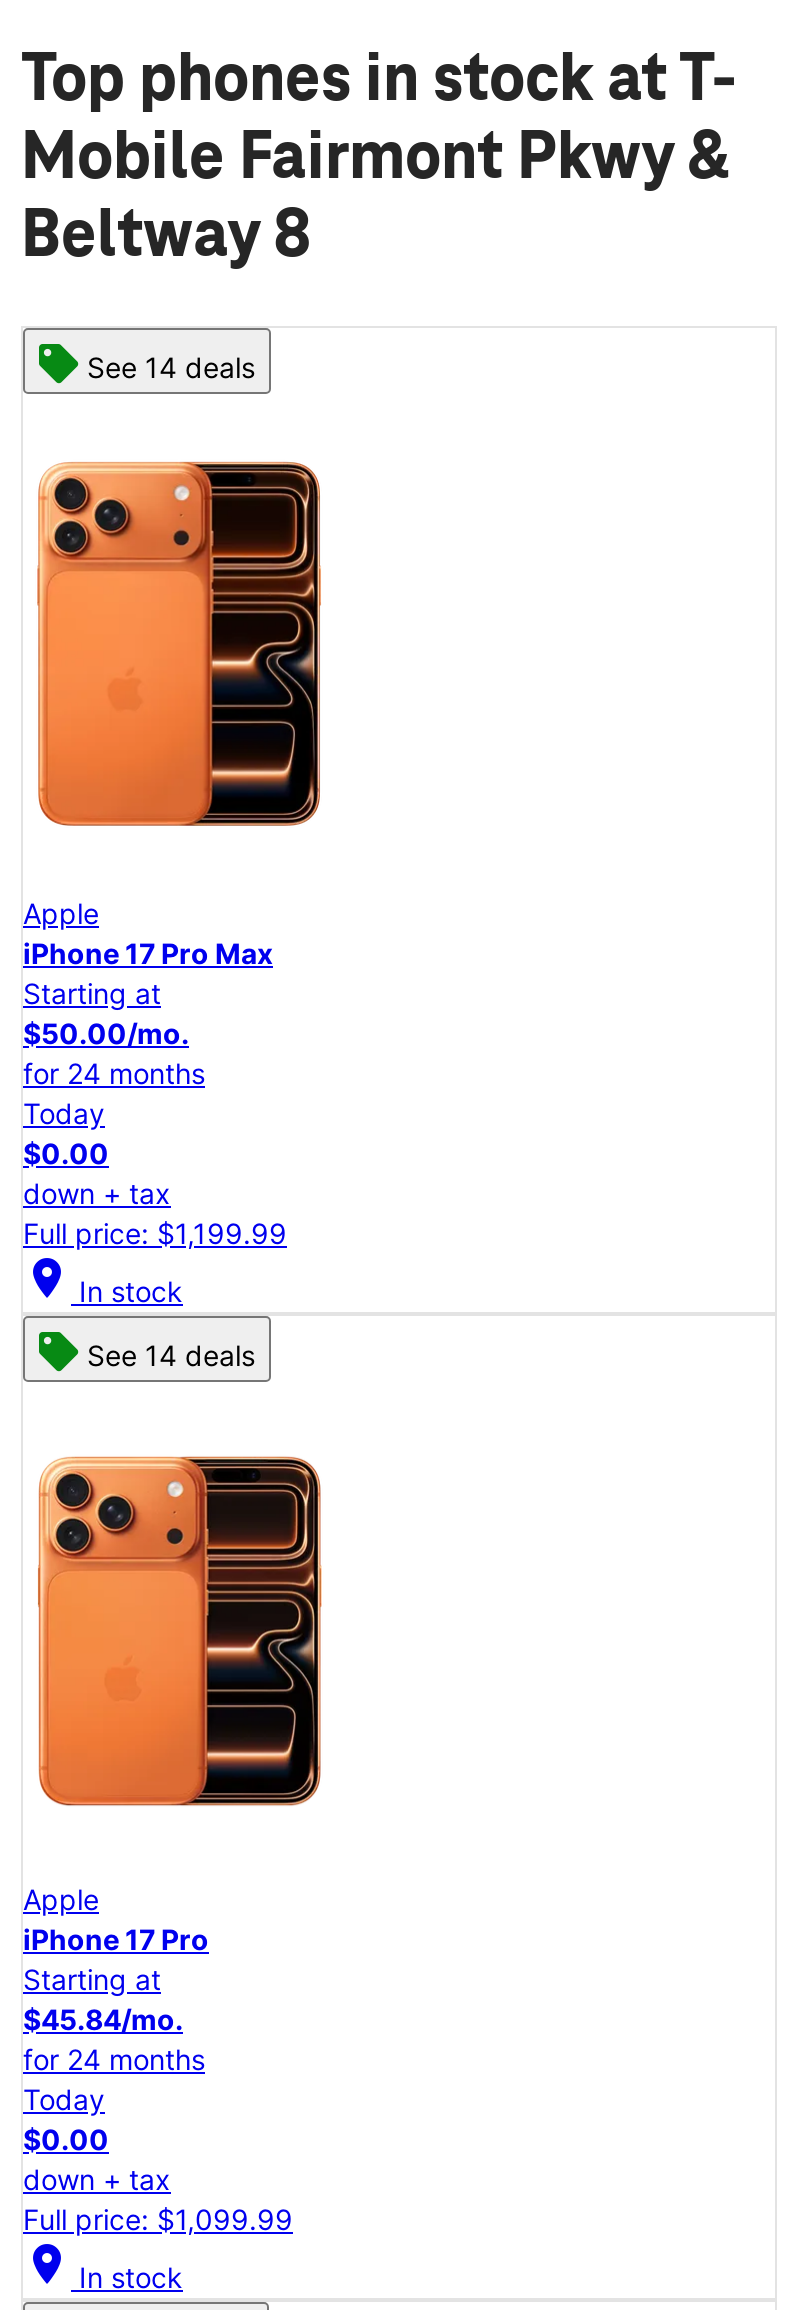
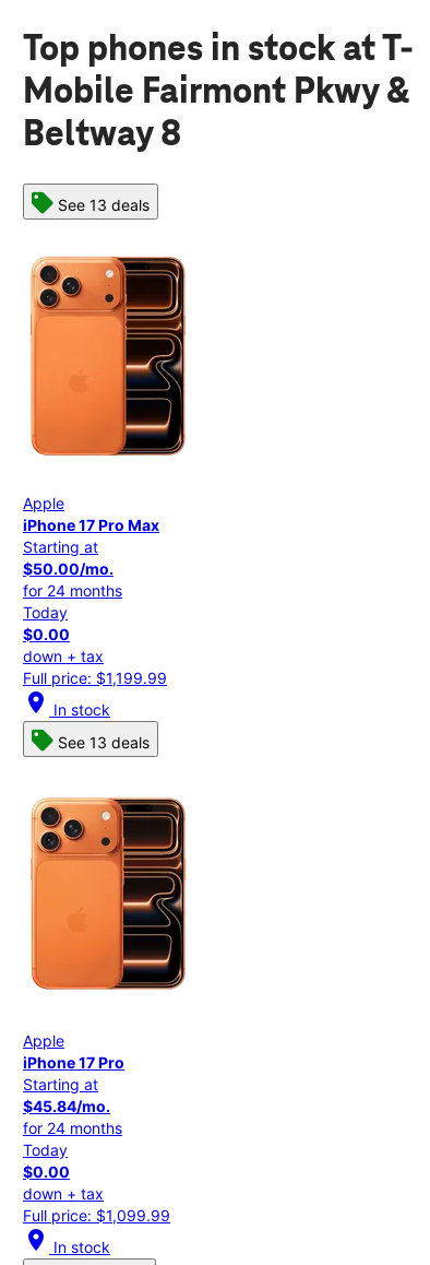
[87,351,255,385] See 14 deals -> [58,196,150,215] See 13 deals
[87,1338,255,1372] See 14 deals -> [58,733,150,752] See 13 deals

